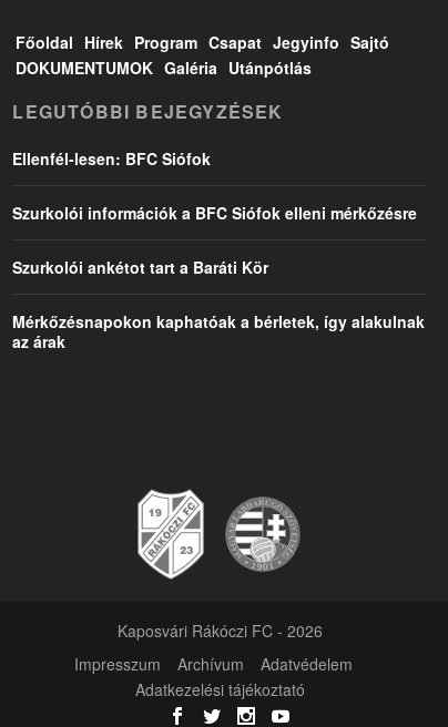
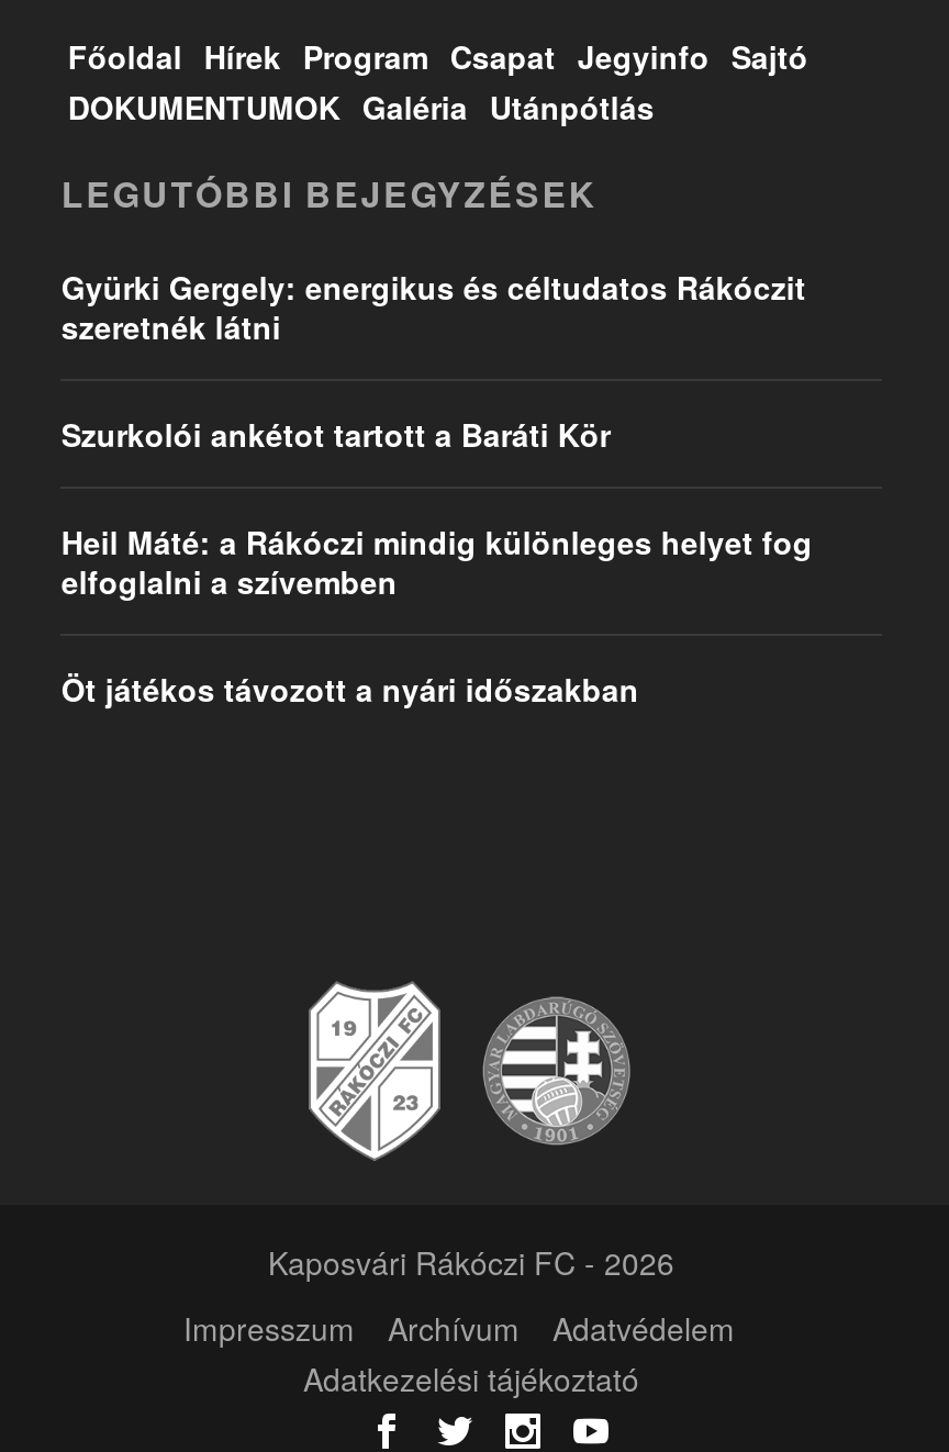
[13,147,211,169] Ellenfél-lesen: BFC Siófok -> [61,264,806,348] Gyürki Gergely: energikus és céltudatos Rákóczit | szeretnék látni
[13,202,417,224] Szurkolói információk a BFC Siófok elleni mérkőzésre -> [61,412,610,456] Szurkolói ankétot tartott a Baráti Kör
[13,256,269,278] Szurkolói ankétot tart a Baráti Kör -> [61,519,813,603] Heil Máté: a Rákóczi mindig különleges helyet fog | elfoglalni a szívemben
[13,310,425,352] Mérkőzésnapokon kaphatóak a bérletek, így alakulnak | az árak -> [61,666,639,710] Öt játékos távozott a nyári időszakban

